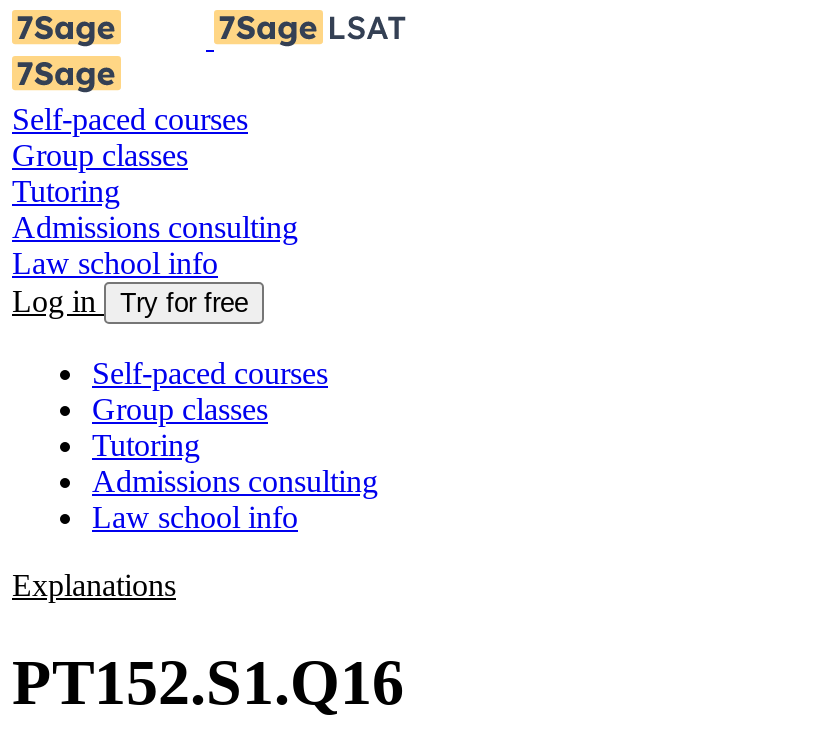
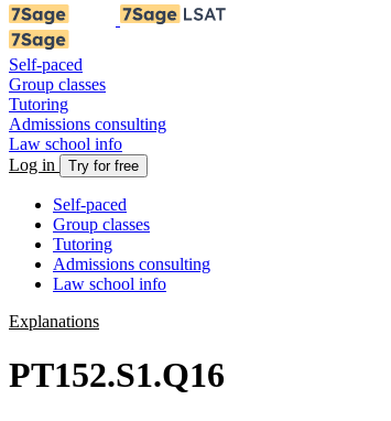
[12,102,248,136] Self-paced courses -> [9,55,83,74] Self-paced
[92,356,328,390] Self-paced courses -> [53,195,127,214] Self-paced

